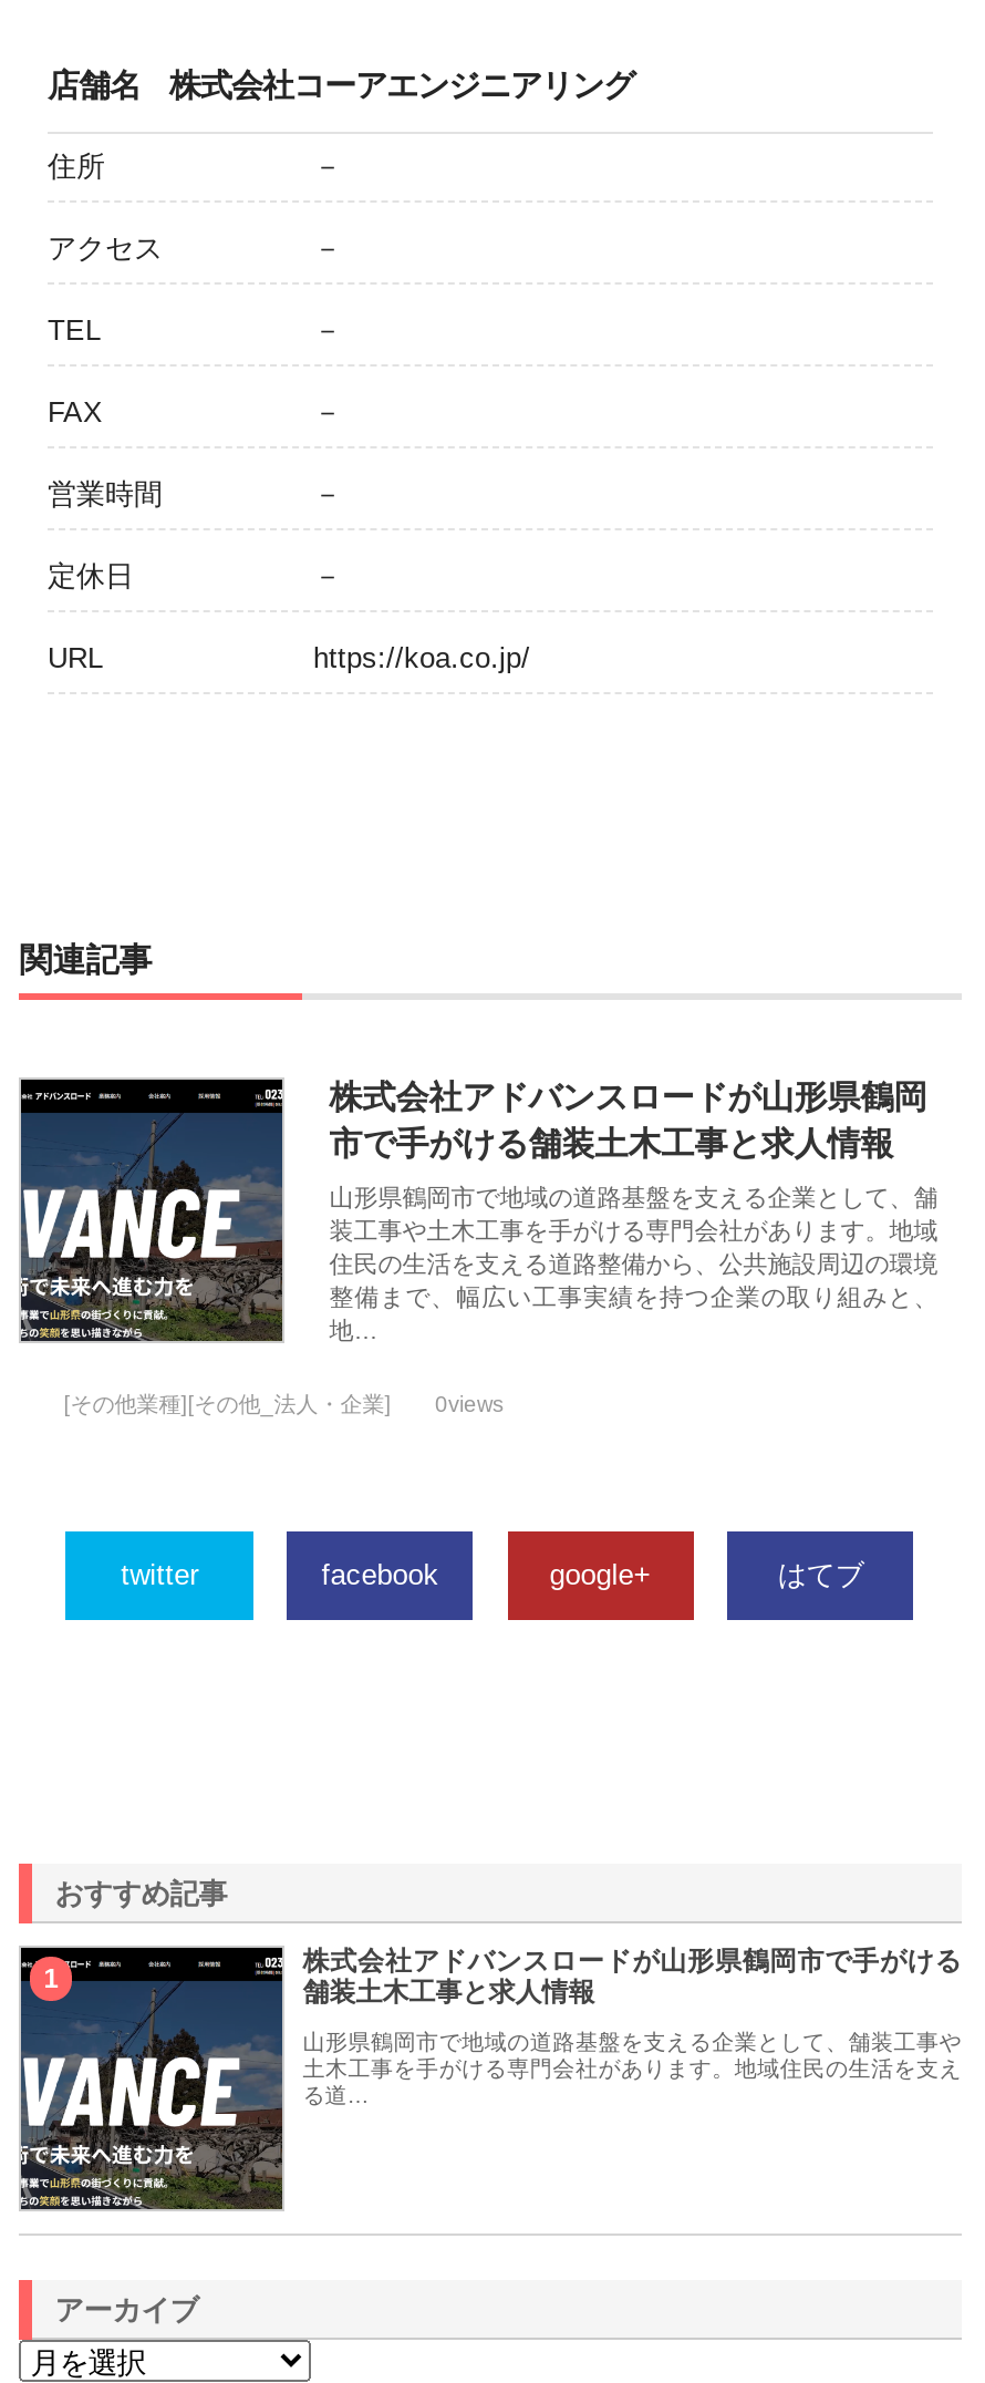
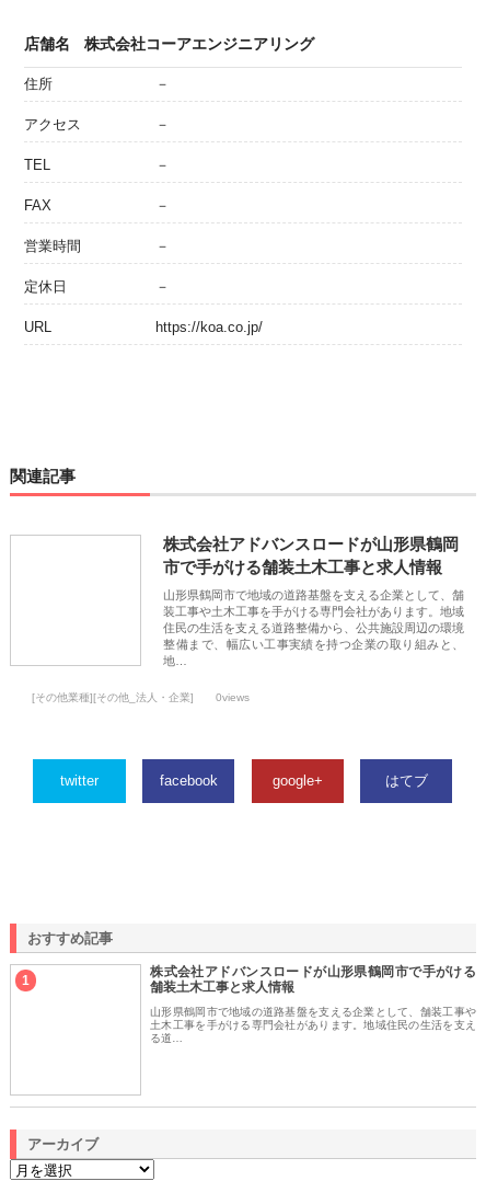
[19,1077,284,1343] [image] -> none
[19,1946,284,2211] [image] -> none

